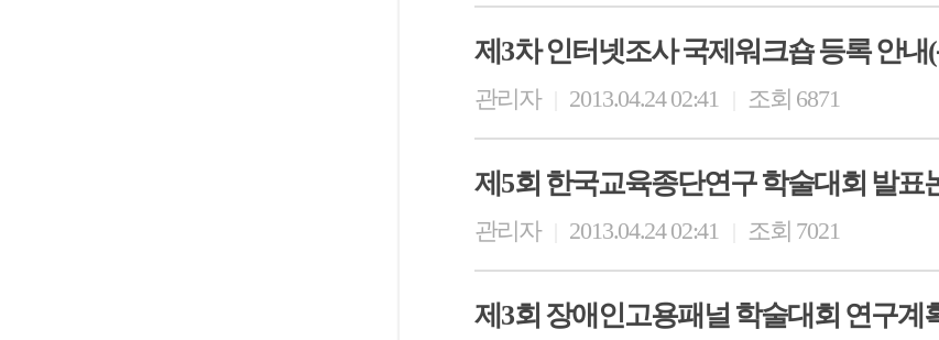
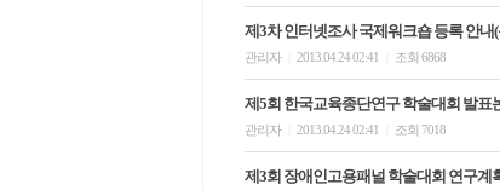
[474,85,840,111] 관리자 2013.04.24 02:41 조회 6871 -> [245,50,446,64] 관리자 2013.04.24 02:41 조회 6868
[474,217,840,243] 관리자 2013.04.24 02:41 조회 7021 -> [245,122,446,137] 관리자 2013.04.24 02:41 조회 7018

